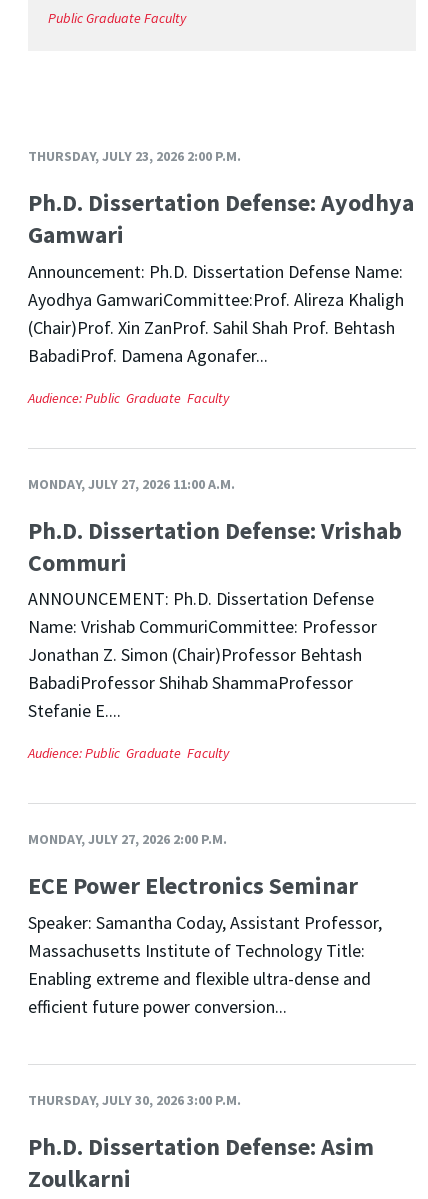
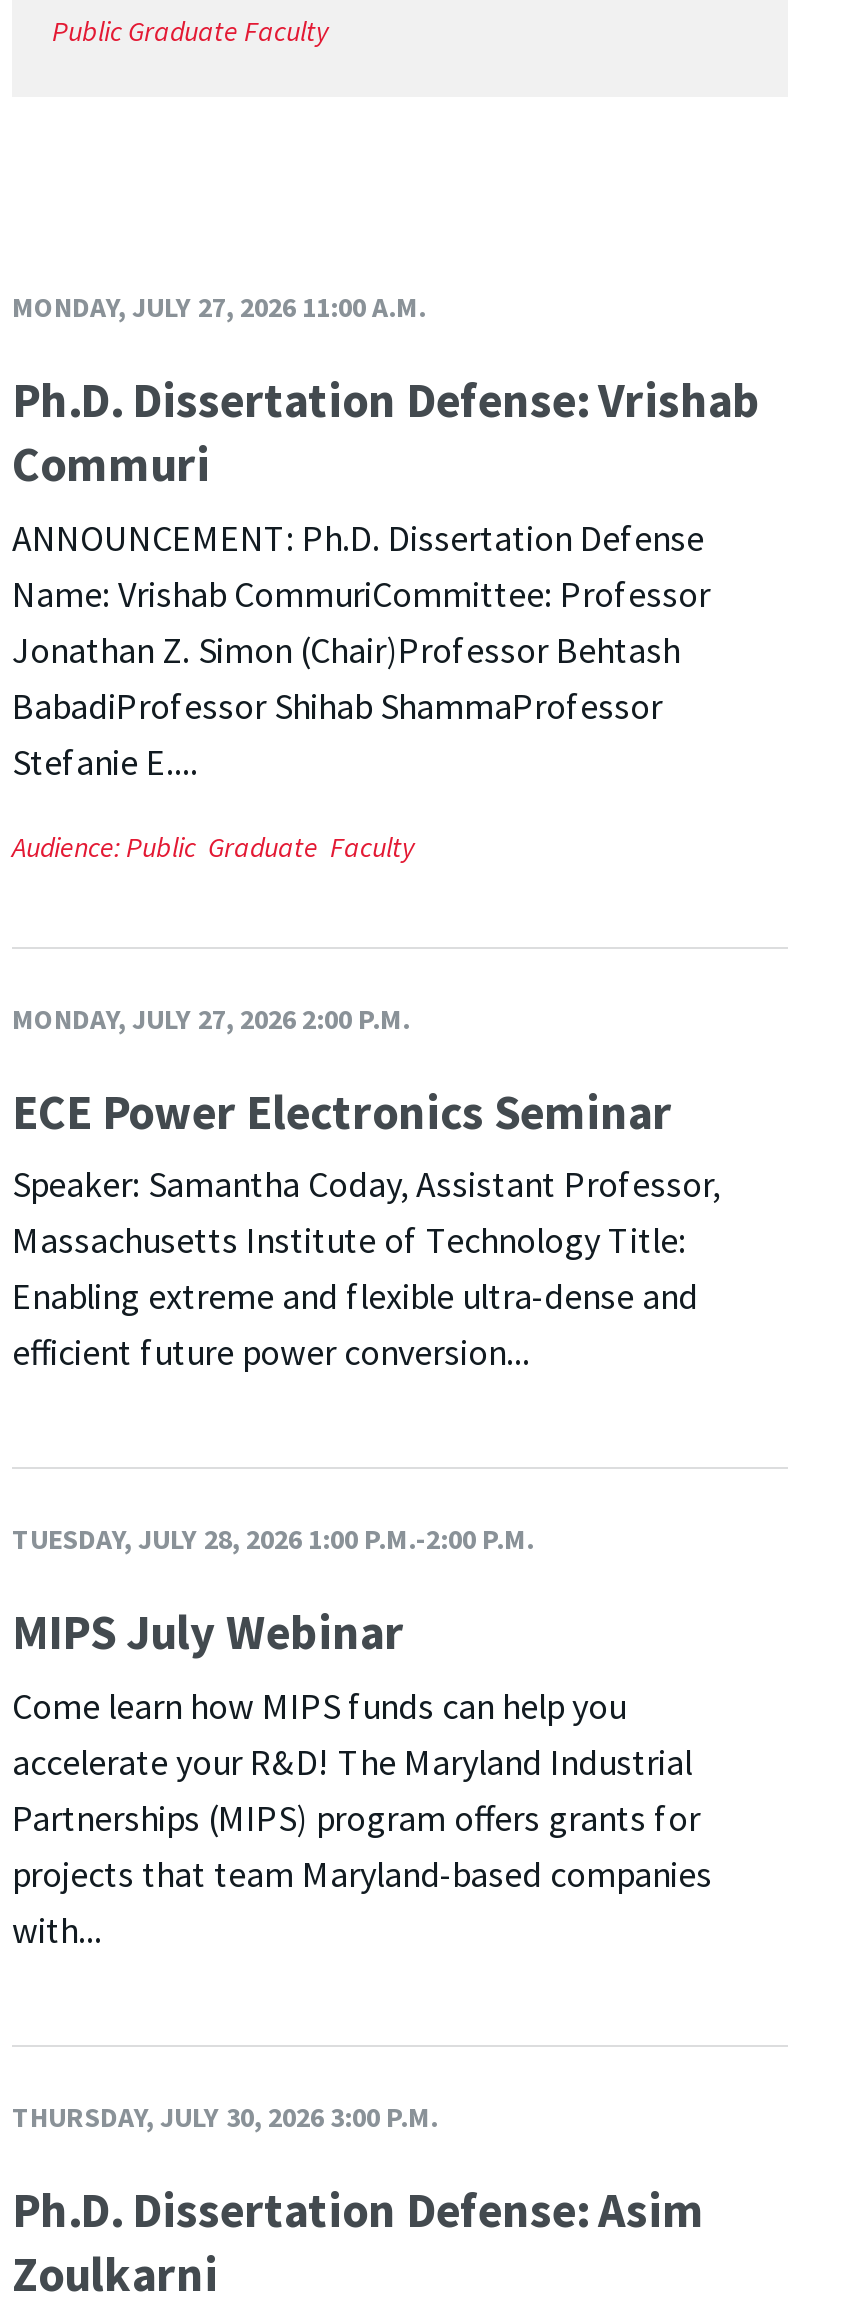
[28,147,414,407] THURSDAY, JULY 23, 2026 2:00 P.M. | Ph.D. Dissertation Defense: Ayodhya | Gamwari | Announcement: Ph.D. Dissertation Defense Name: | Ayodhya GamwariCommittee:Prof. Alireza Khaligh | (Chair)Prof. Xin ZanProf. Sahil Shah Prof. Behtash | BabadiProf. Damena Agonafer... | Audience: Public Graduate Faculty -> none
moved [28,475,402,1018] -> [12,290,760,1376]: MONDAY, JULY 27, 2026 11:00 A.M. | Ph.D. Dissertation Defense: Vrishab | Commuri | ... | Enabling extreme and flexible ultra-dense and | efficient future power conversion...
none -> [12,1522,712,1953] TUESDAY, JULY 28, 2026 1:00 P.M.-2:00 P.M. | MIPS July Webinar | Come learn how MIPS funds can help you | accelerate your R&D! The Maryland Industrial | Partnerships (MIPS) program offers grants for | projects that team Maryland-based companies | with...

